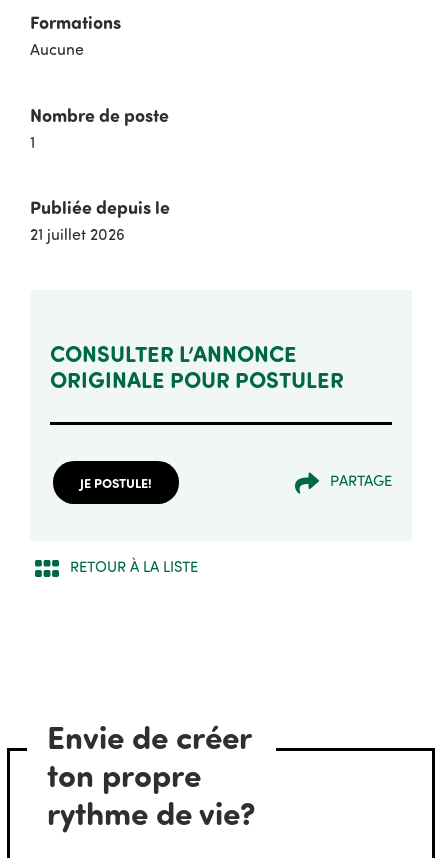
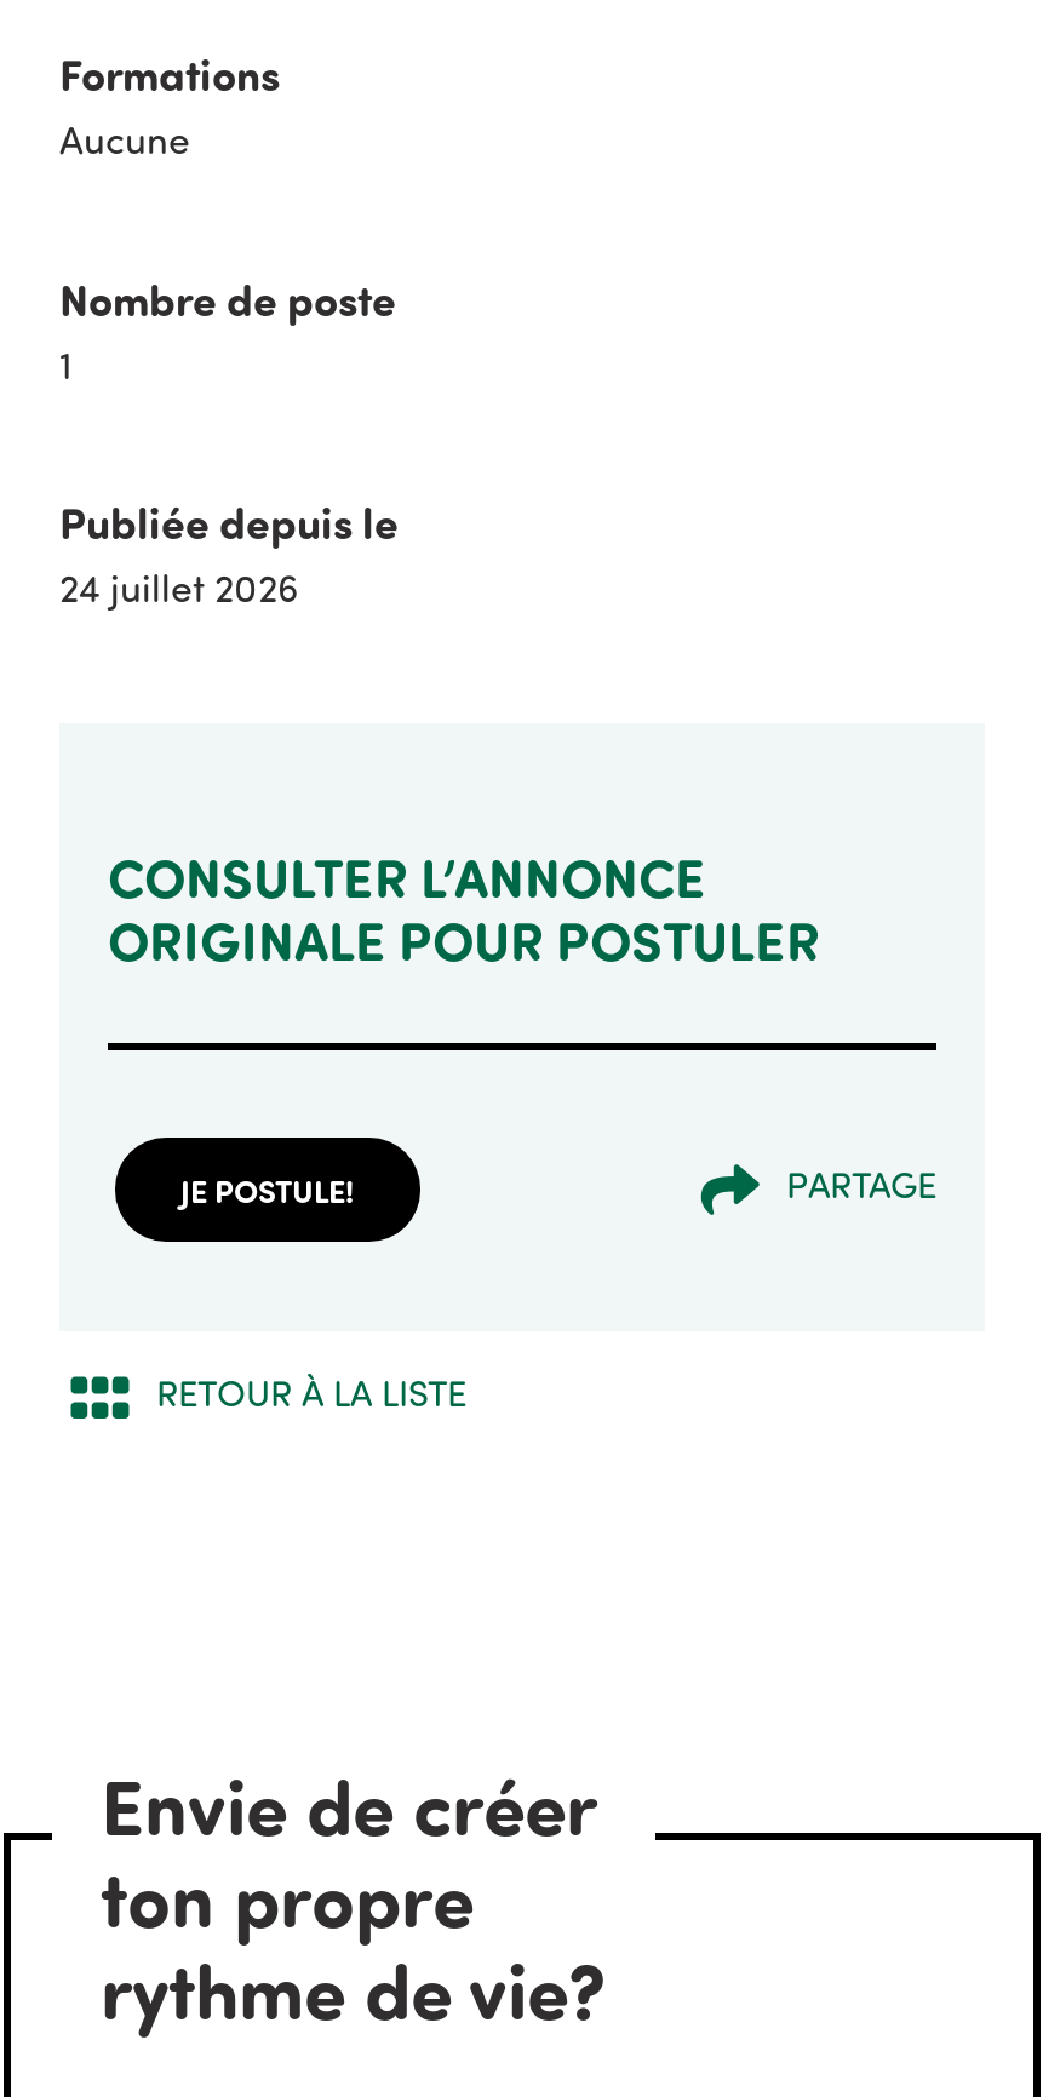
[30,224,125,244] 21 juillet 2026 -> [59,564,299,613] 24 juillet 2026

